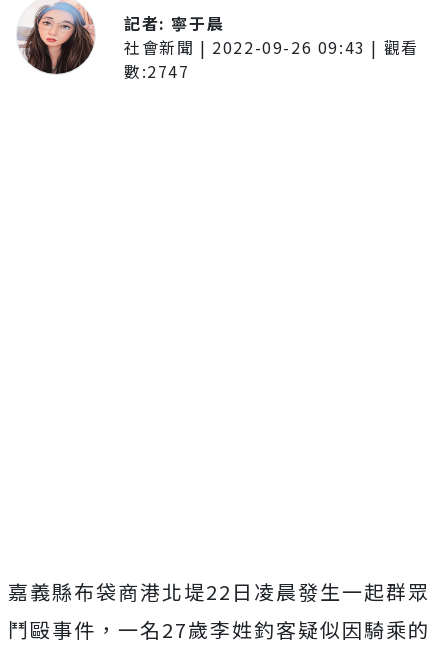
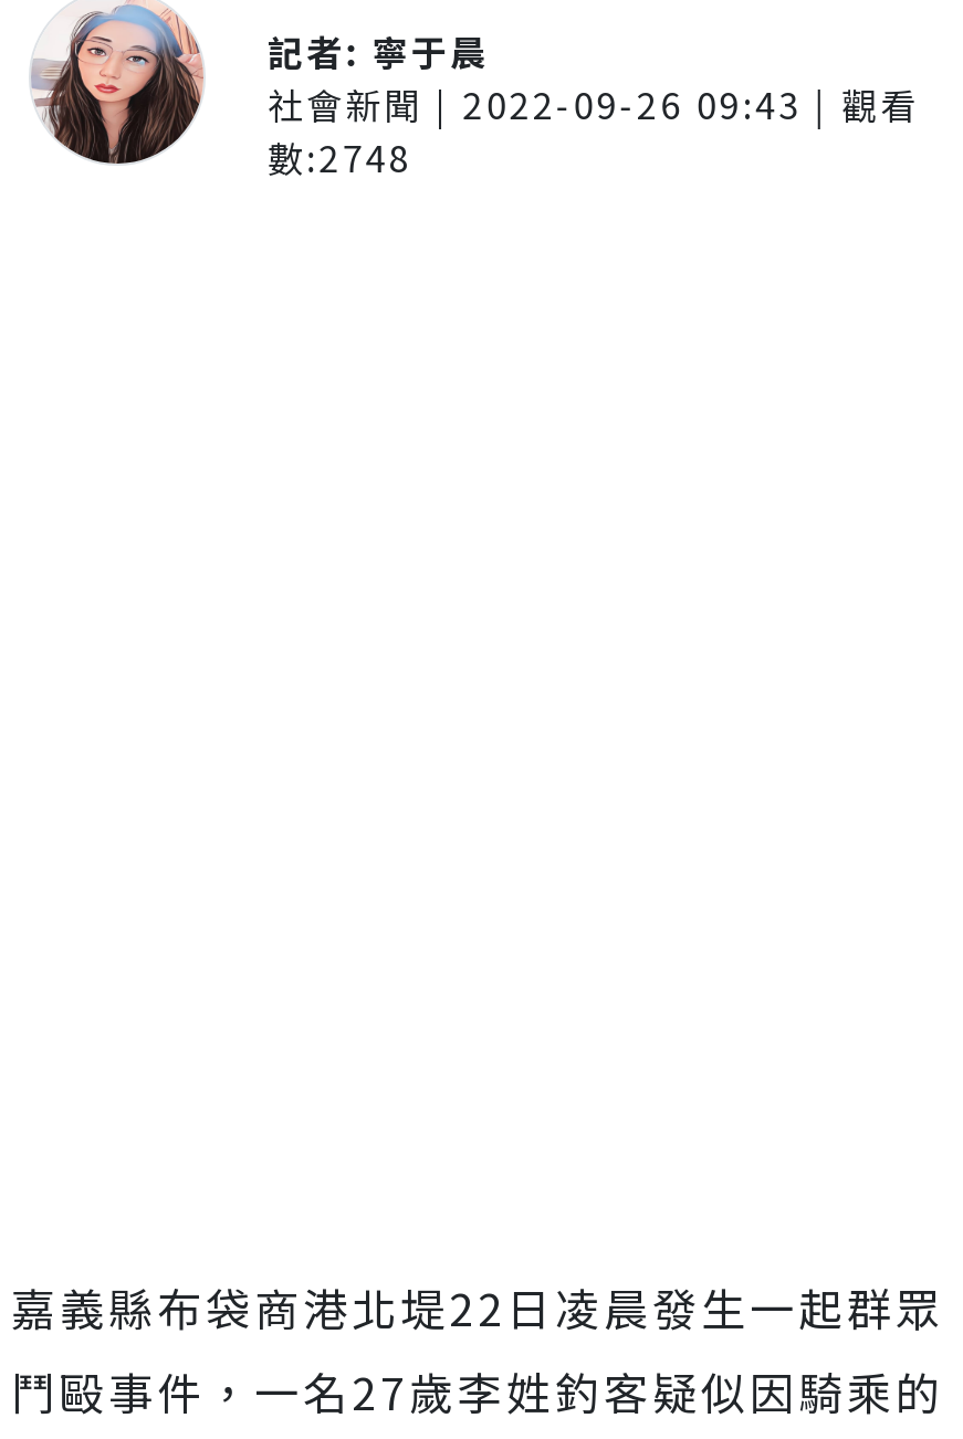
[124,59,190,83] 數:2747 -> [268,130,413,183] 數:2748

